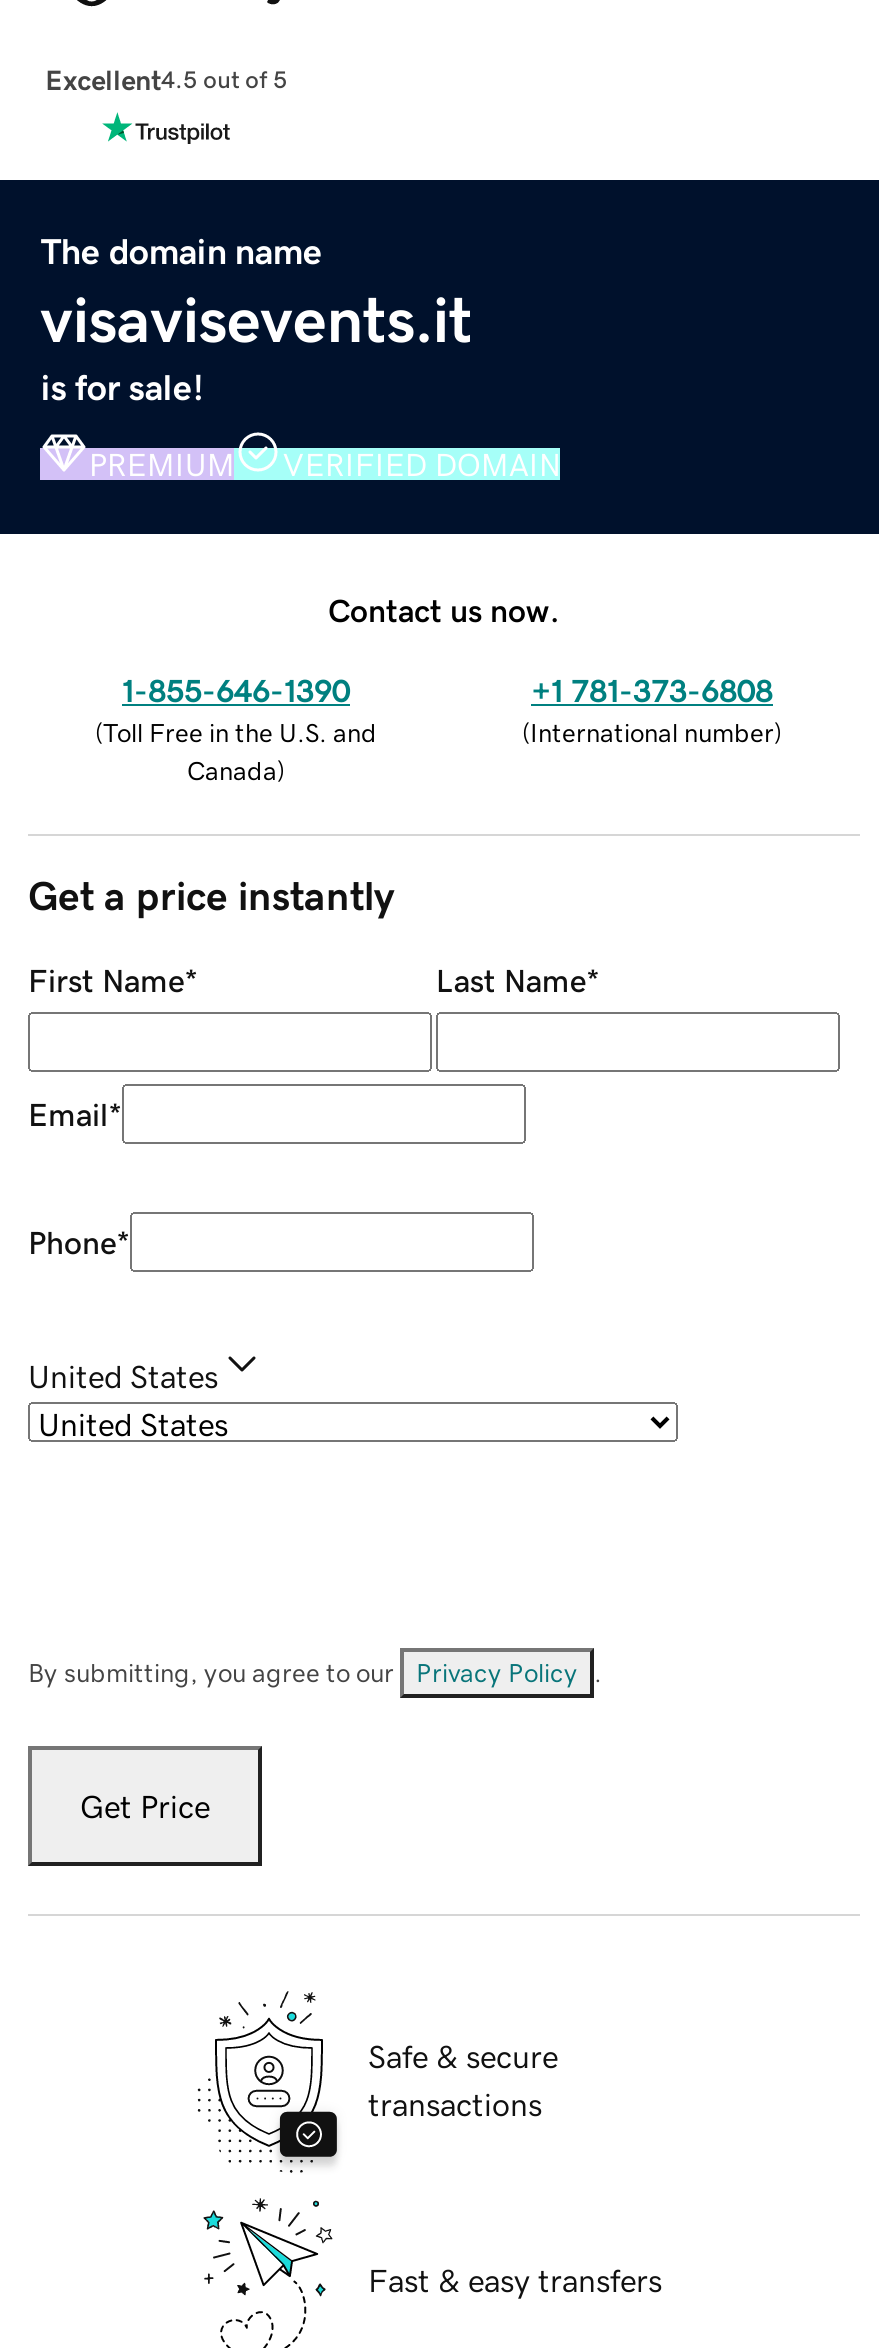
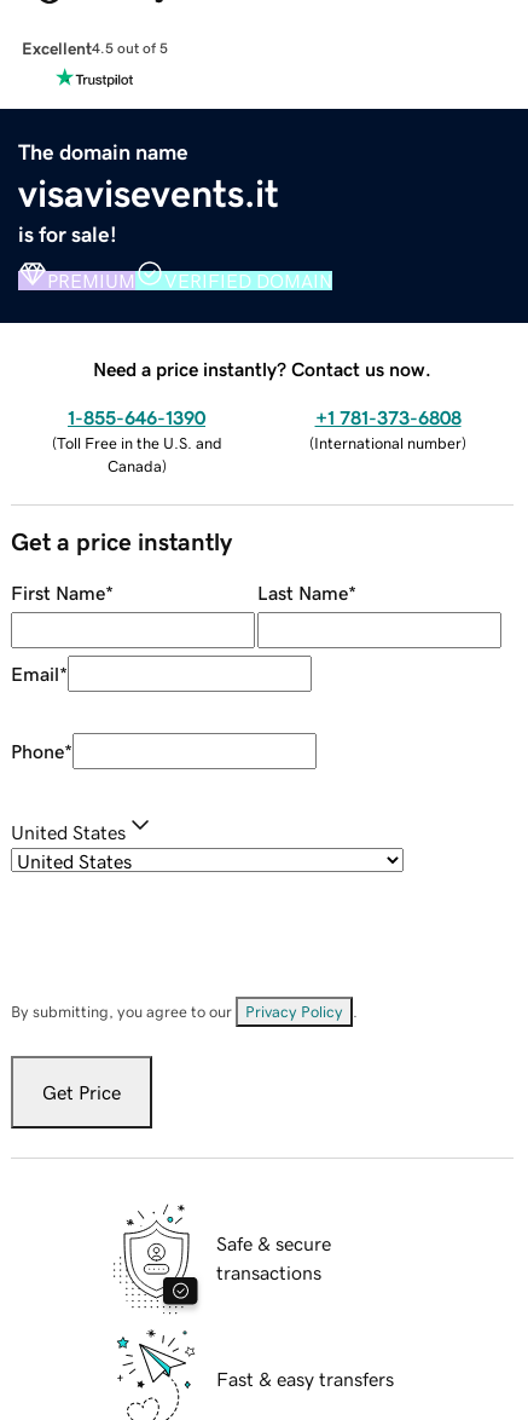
[328,593,560,625] Contact us now. -> [93,359,431,378] Need a price instantly? Contact us now.

